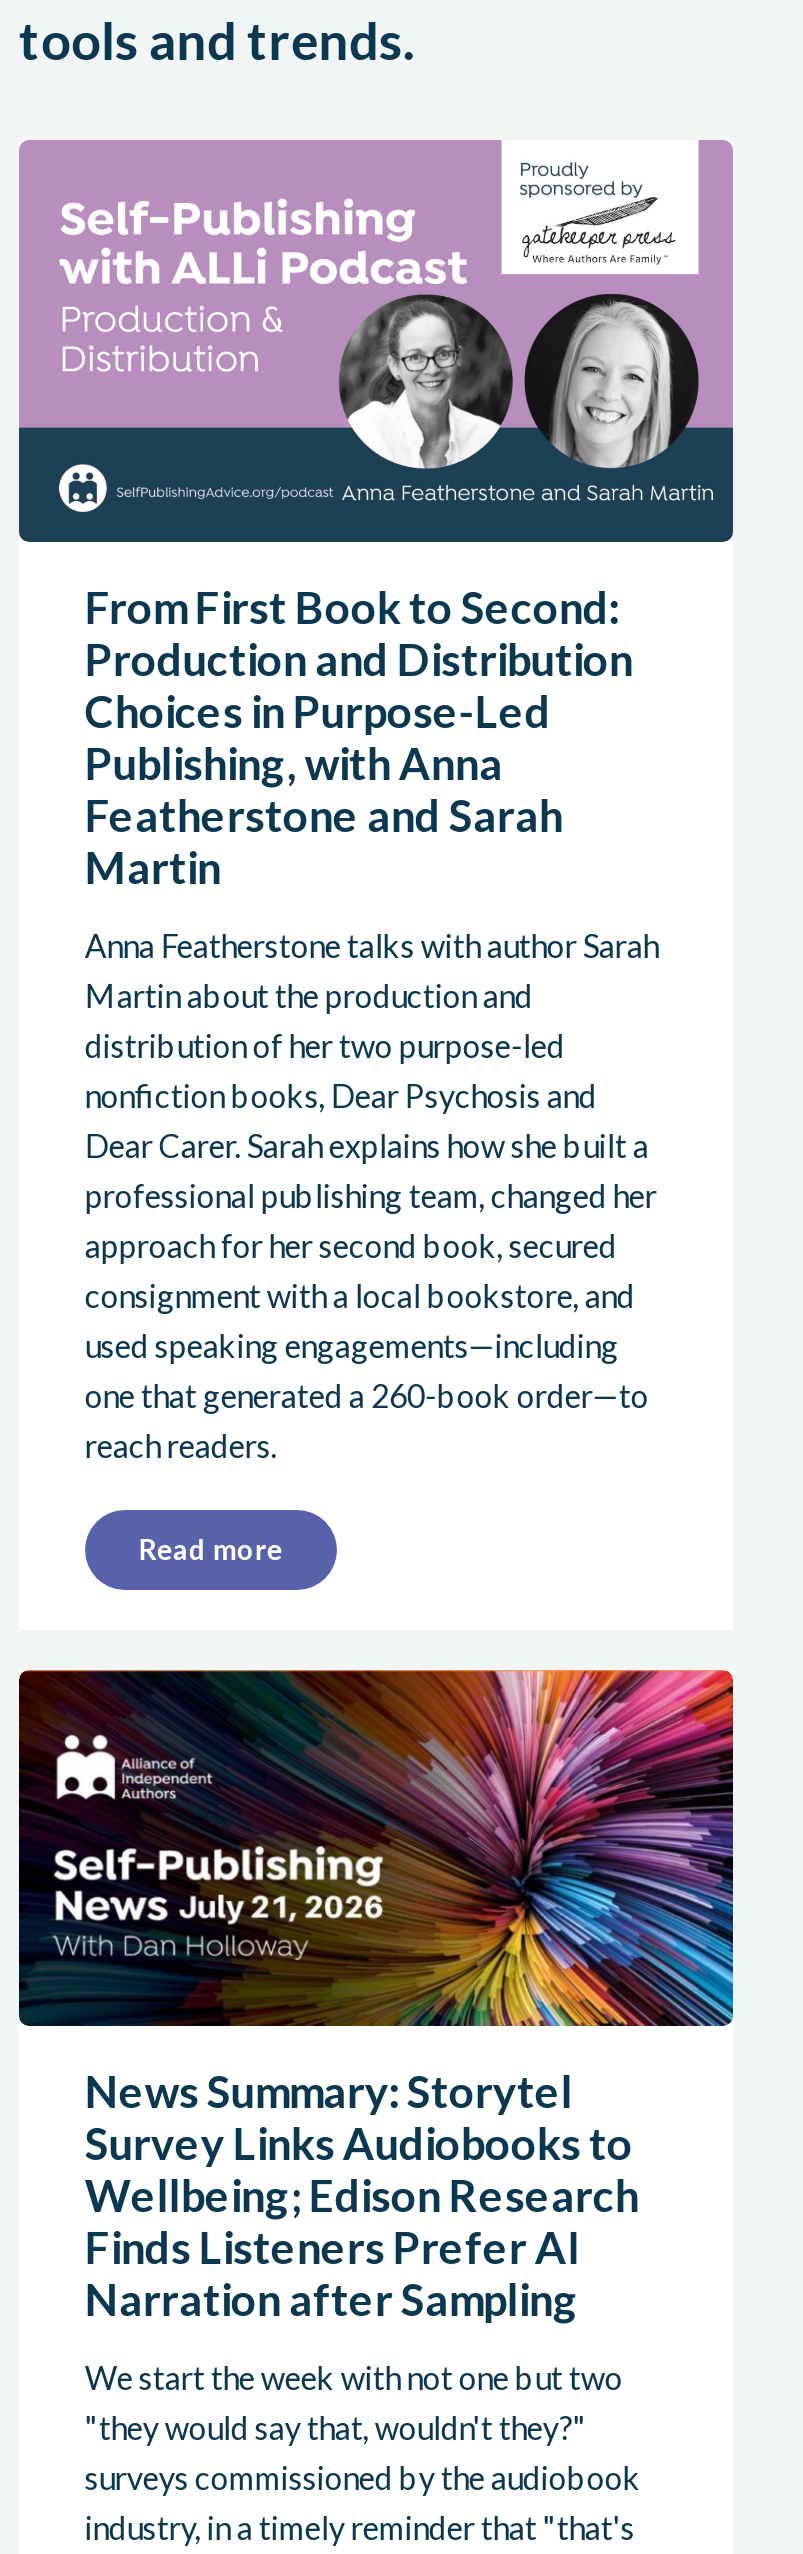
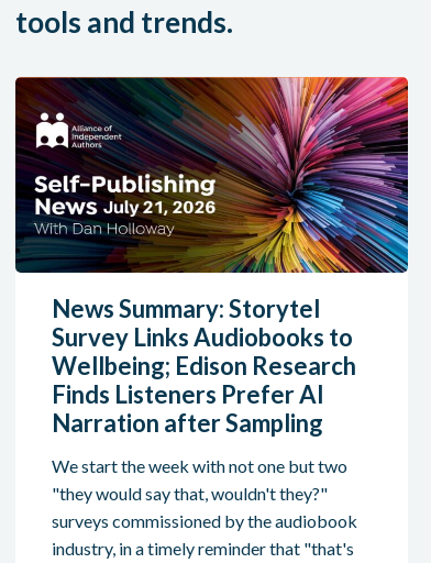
[17,140,735,1566] [image] | From First Book to Second: | Production and Distribution | Choices in Purpose-Led | Publishing, with Anna | Featherstone and Sarah | Martin | Anna Featherstone talks with author Sarah | Martin about the production and | distribution of her two purpose-led | nonfiction books, Dear Psychosis and | Dear Carer. Sarah explains how she built a | professional publishing team, changed her | approach for her second book, secured | consignment with a local bookstore, and | used speaking engagements—including | one that generated a 260-book order—to | reach readers. | Read more -> none

